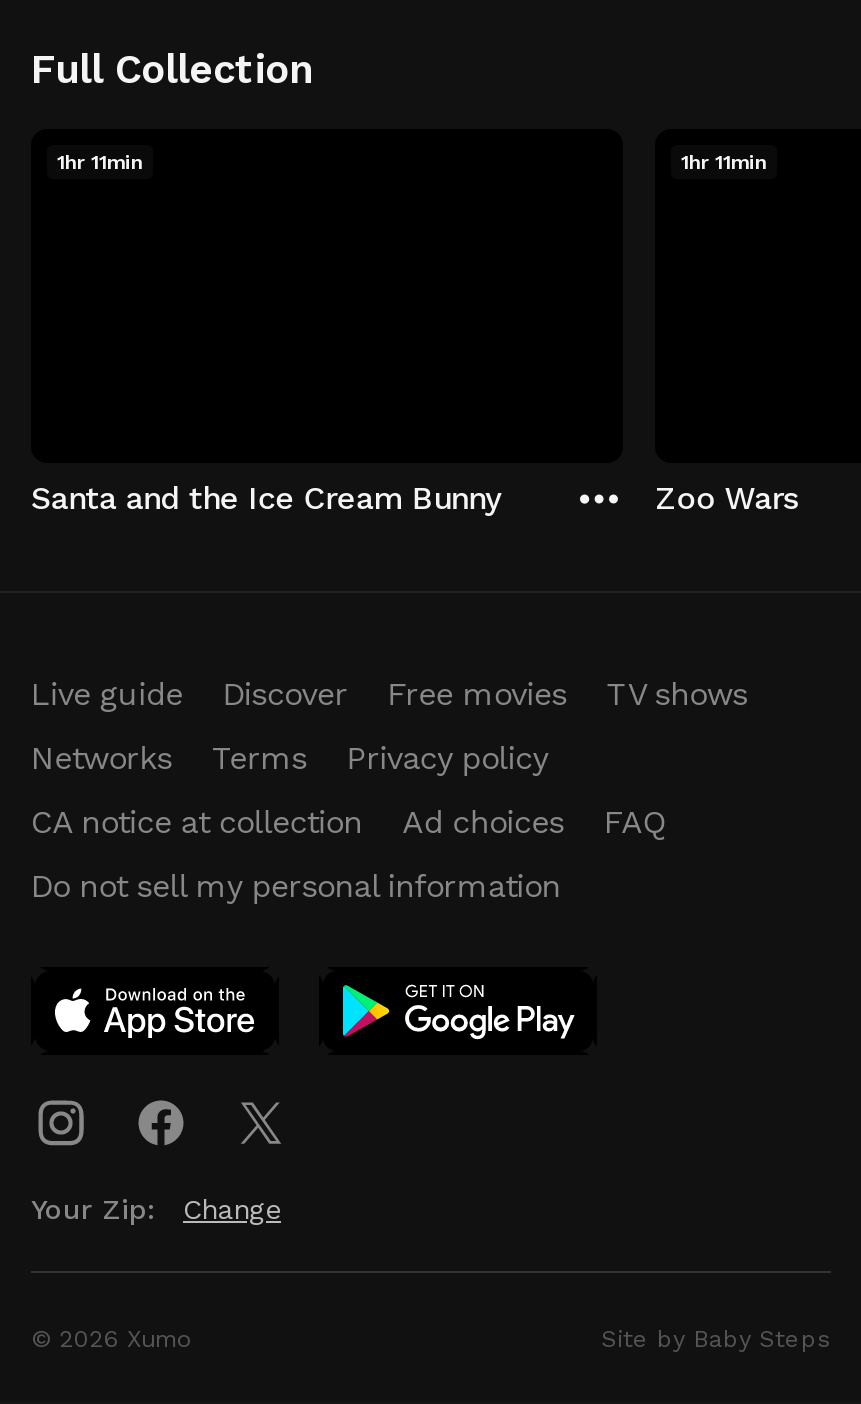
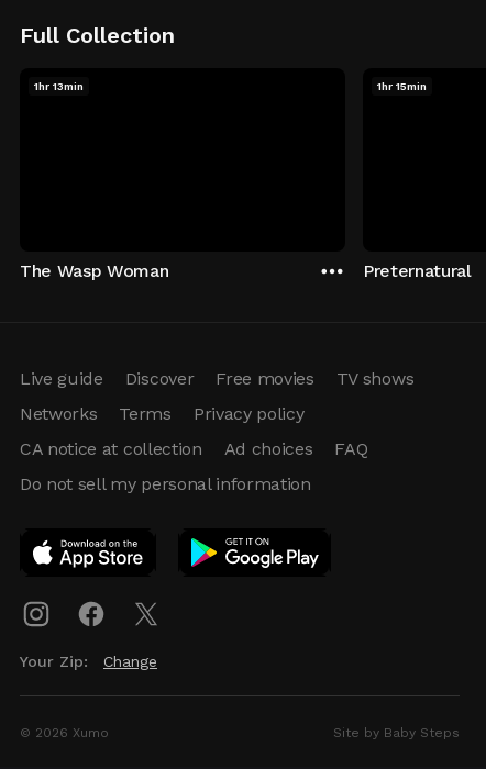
[57,151,143,173] 1hr 11min -> [34,80,84,92] 1hr 13min
[681,151,767,173] 1hr 11min -> [377,80,427,92] 1hr 15min
[31,478,500,516] Santa and the Ice Cream Bunny -> [20,260,169,281] The Wasp Woman
[655,478,798,516] Zoo Wars -> [363,260,471,281] Preternatural

